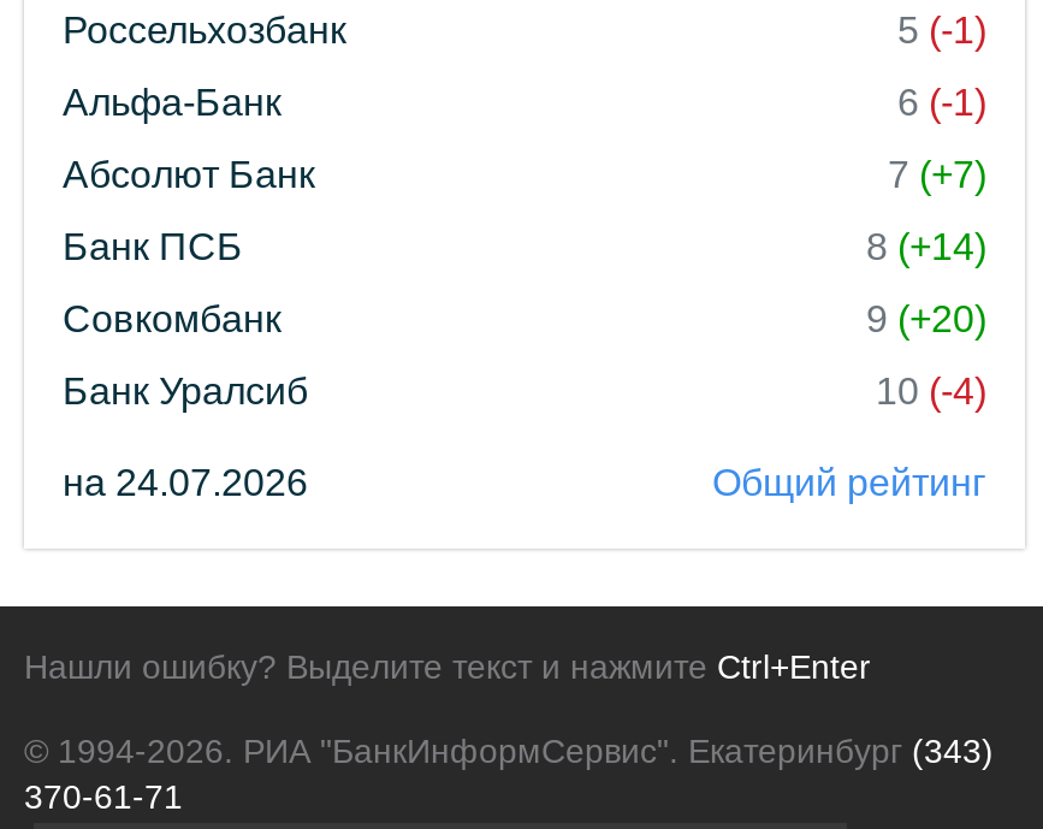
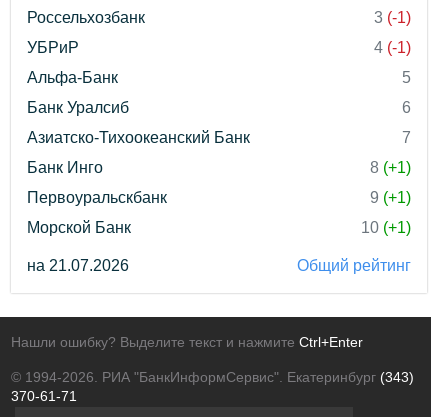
[897,11,986,52] 5 (-1) -> [27,9,411,56] 3 (-1) | УБРиР | 4 (-1)
[63,83,986,341] 6 (-1) | Абсолют Банк | 7 (+7) | Банк ПСБ | 8 (+14) | Совкомбанк | 9 (+20) -> [402,69,411,86] 5
[63,372,986,504] 10 (-4) | на 24.07.2026 -> [27,99,411,274] 6 | Азиатско-Тихоокеанский Банк | 7 | Банк Инго | 8 (+1) | Первоуральскбанк | 9 (+1) | Морской Банк | 10 (+1) | на 21.07.2026
moved [63,372,308,413] -> [27,99,129,116]: Банк Уралсиб

